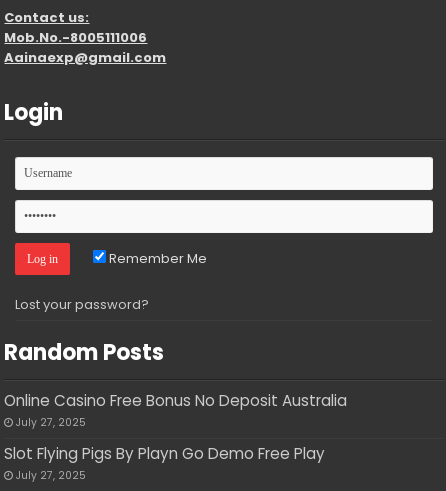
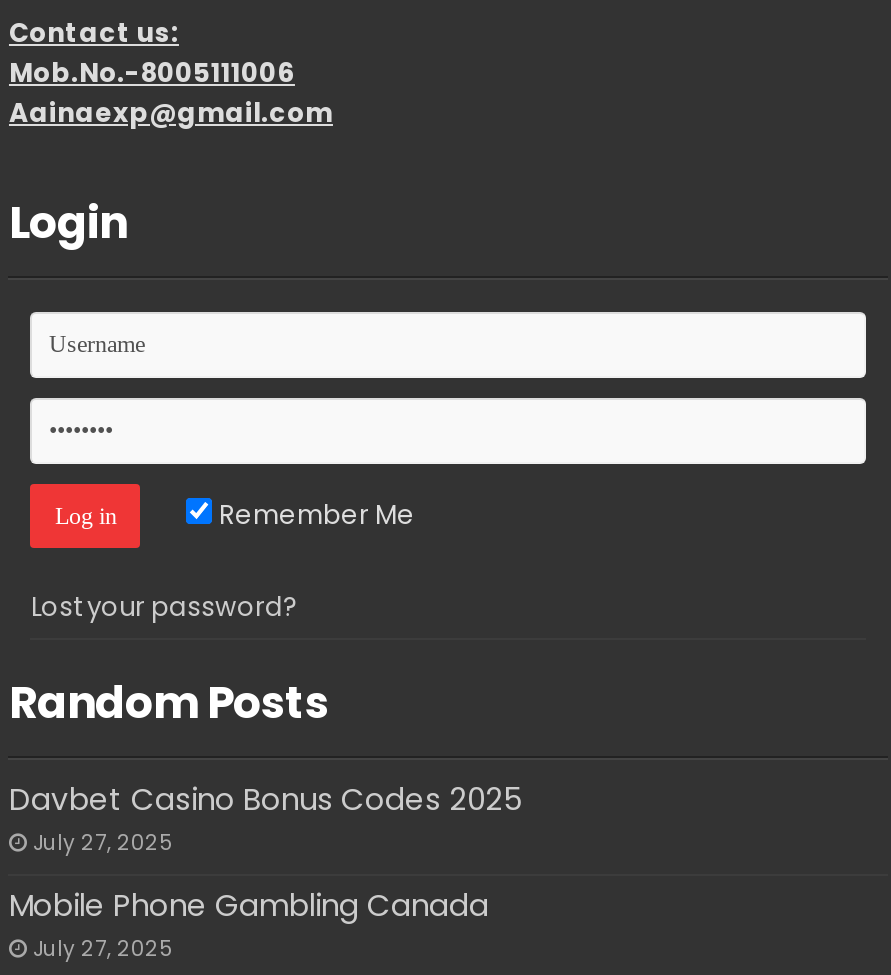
[4,390,347,411] Online Casino Free Bonus No Deposit Australia -> [9,779,523,821] Davbet Casino Bonus Codes 2025
[4,443,325,464] Slot Flying Pigs By Playn Go Demo Free Play -> [9,885,489,927] Mobile Phone Gambling Canada

